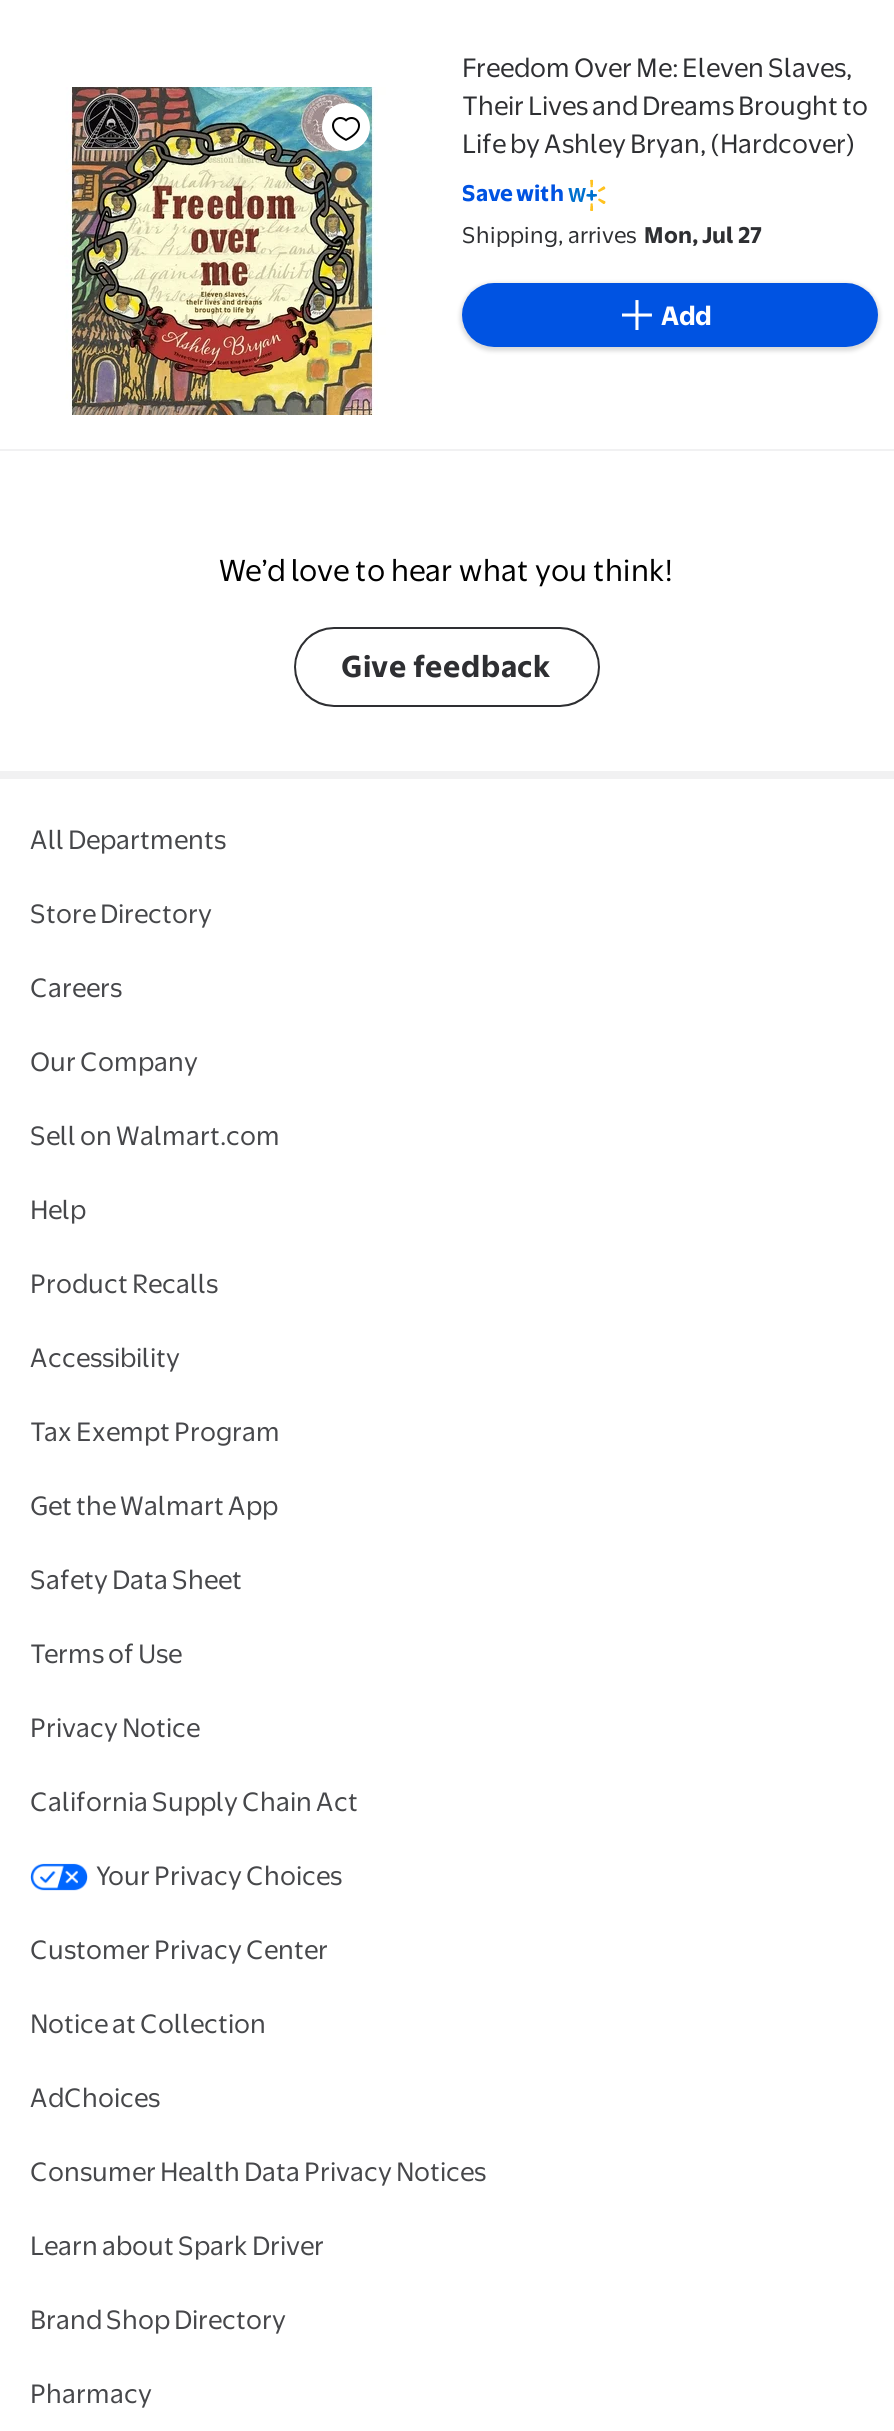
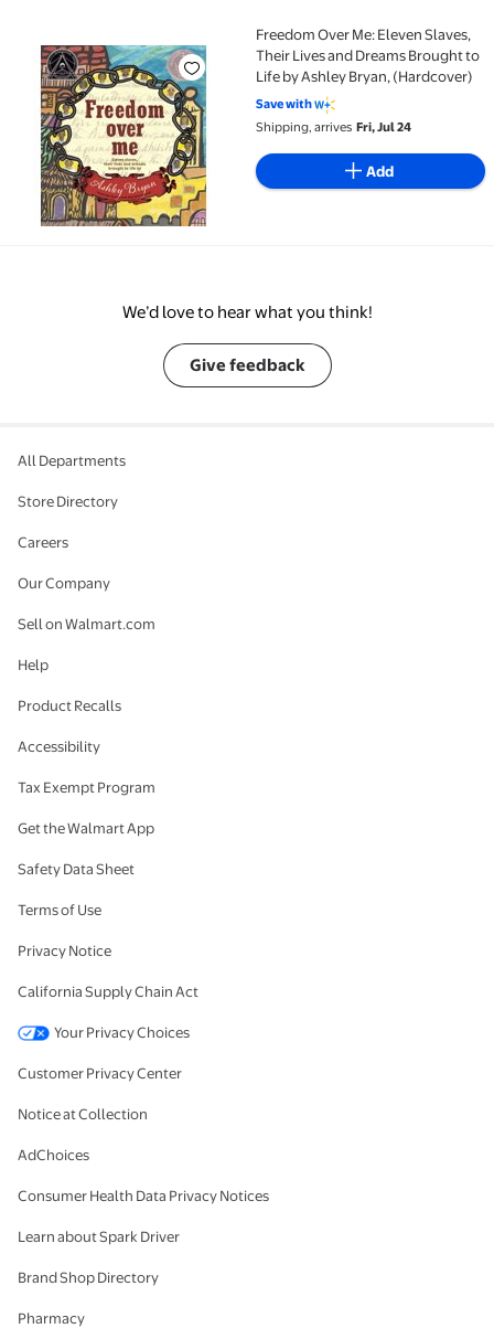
[462,221,762,249] Shipping, arrives Mon, Jul 27 -> [256,119,411,135] Shipping, arrives Fri, Jul 24

